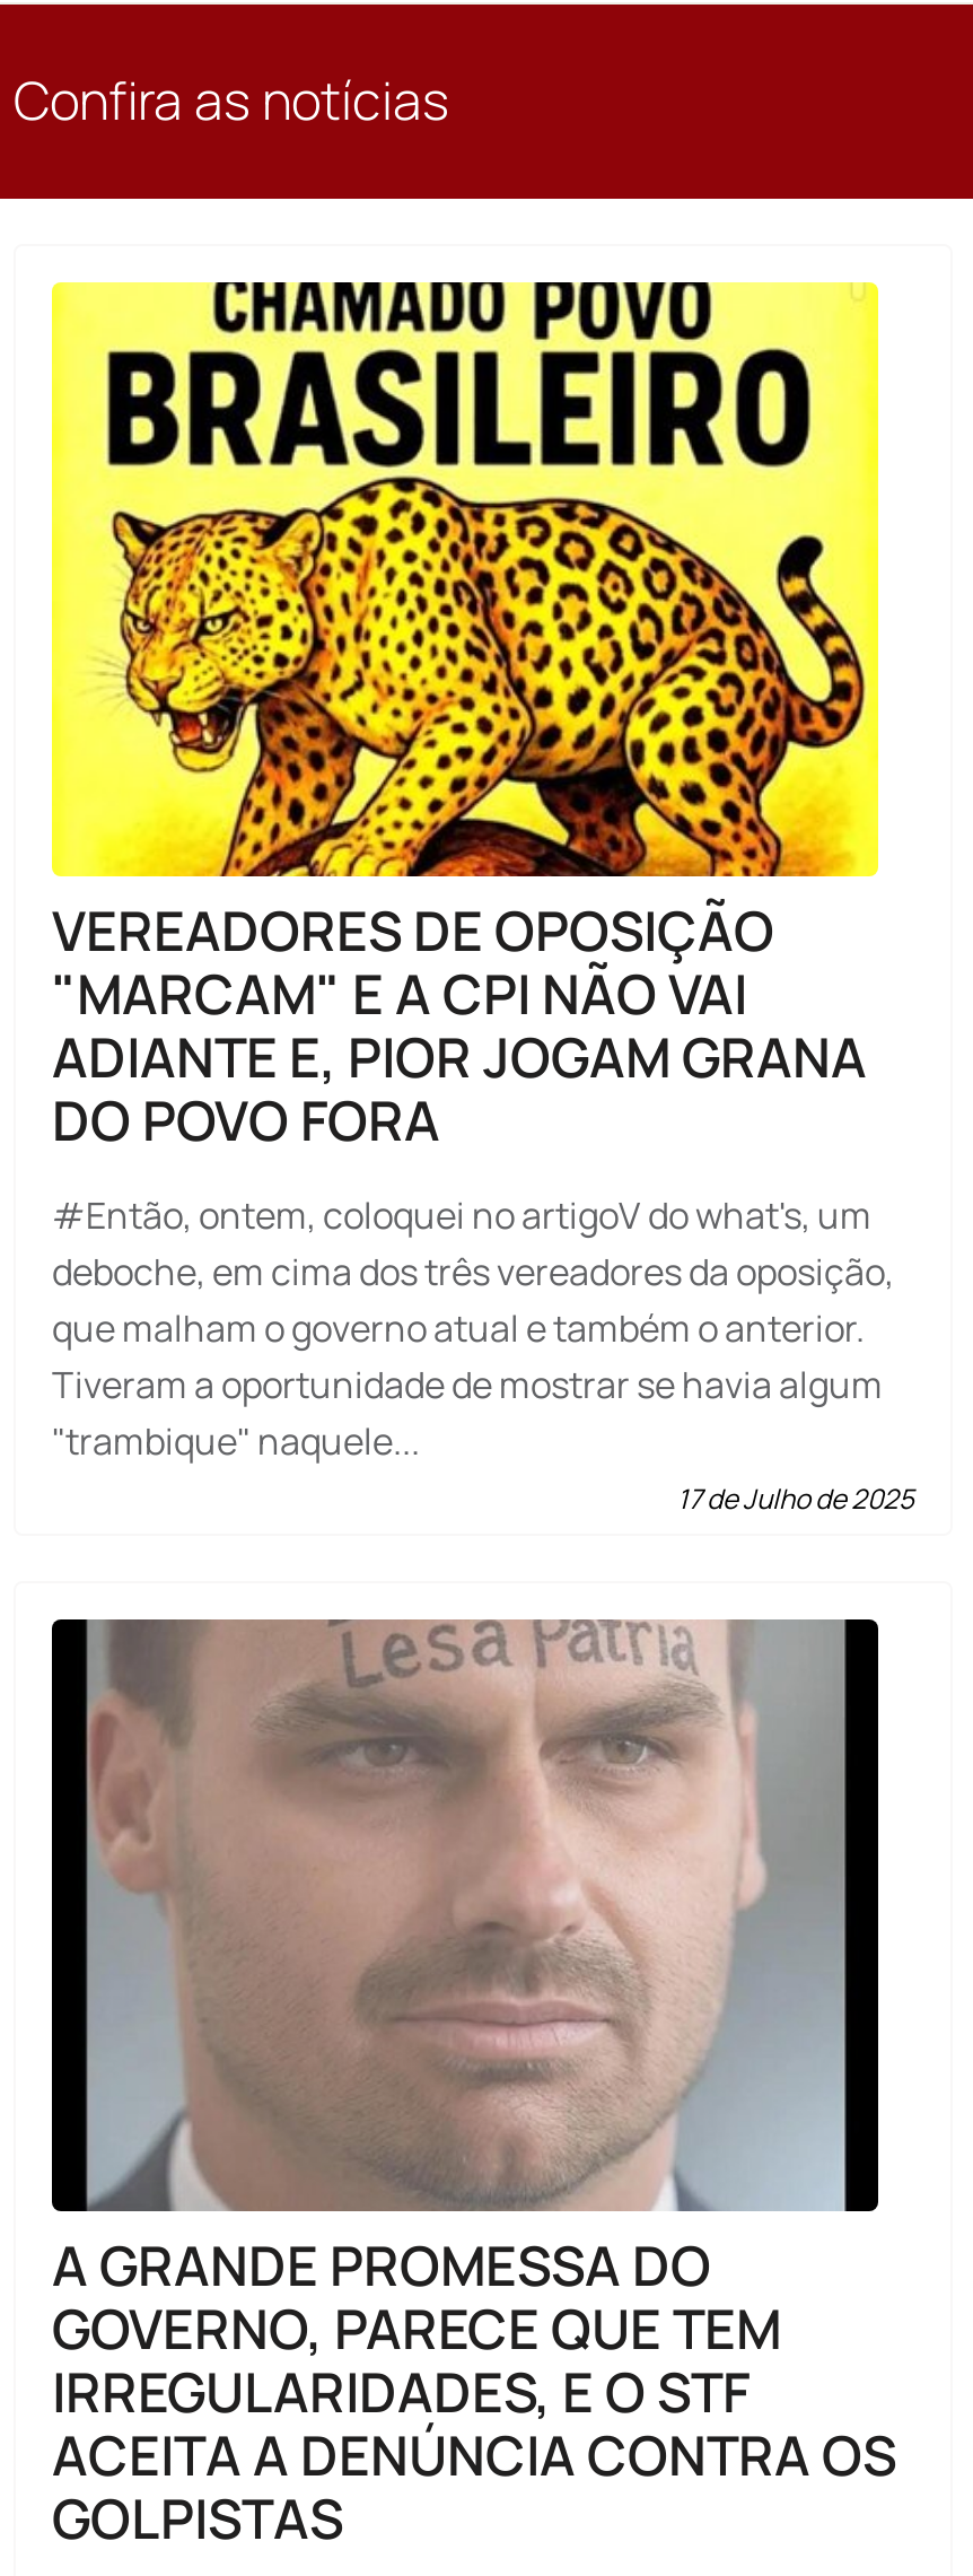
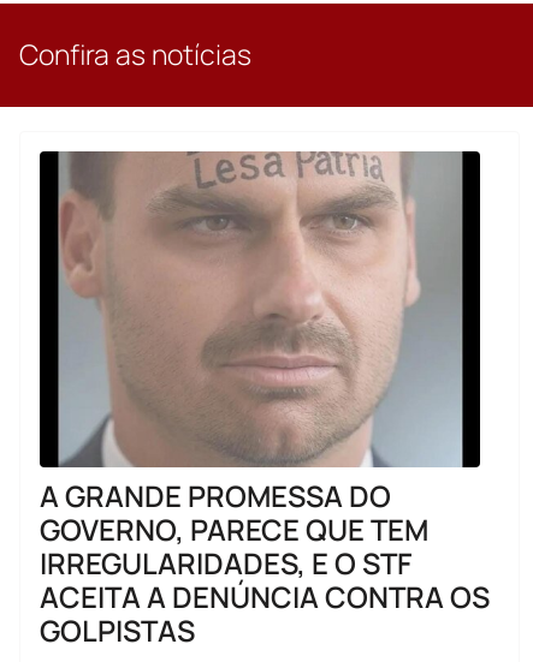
[50,280,914,1517] [image] | VEREADORES DE OPOSIÇÃO | "MARCAM" E A CPI NÃO VAI | ADIANTE E, PIOR JOGAM GRANA | DO POVO FORA | #Então, ontem, coloquei no artigoV do what's, um | deboche, em cima dos três vereadores da oposição, | que malham o governo atual e também o anterior. | Tiveram a oportunidade de mostrar se havia algum | "trambique" naquele... | 17 de Julho de 2025 -> none

